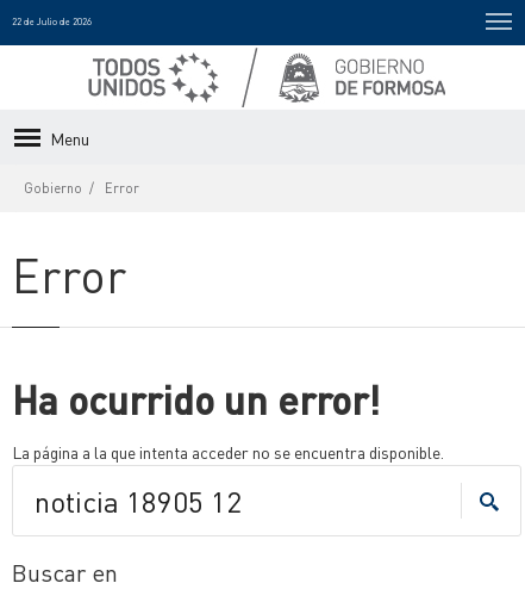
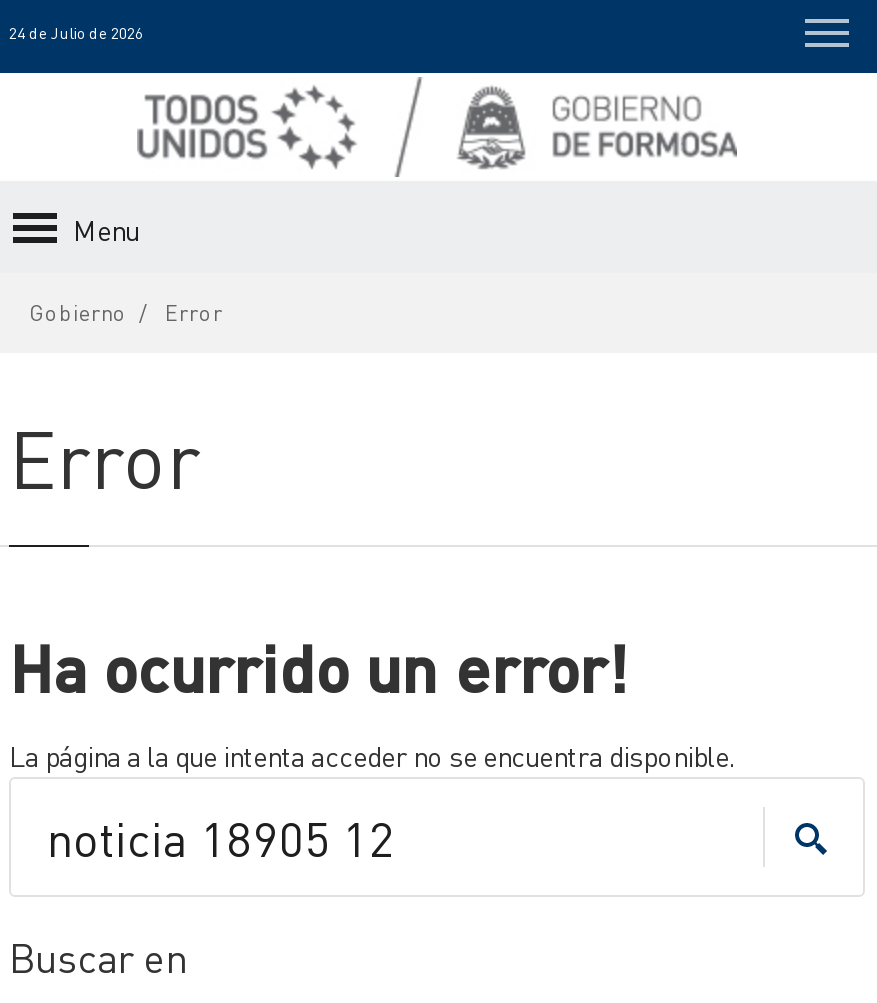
[12,15,92,27] 22 de Julio de 2026 -> [9,23,143,43] 24 de Julio de 2026

